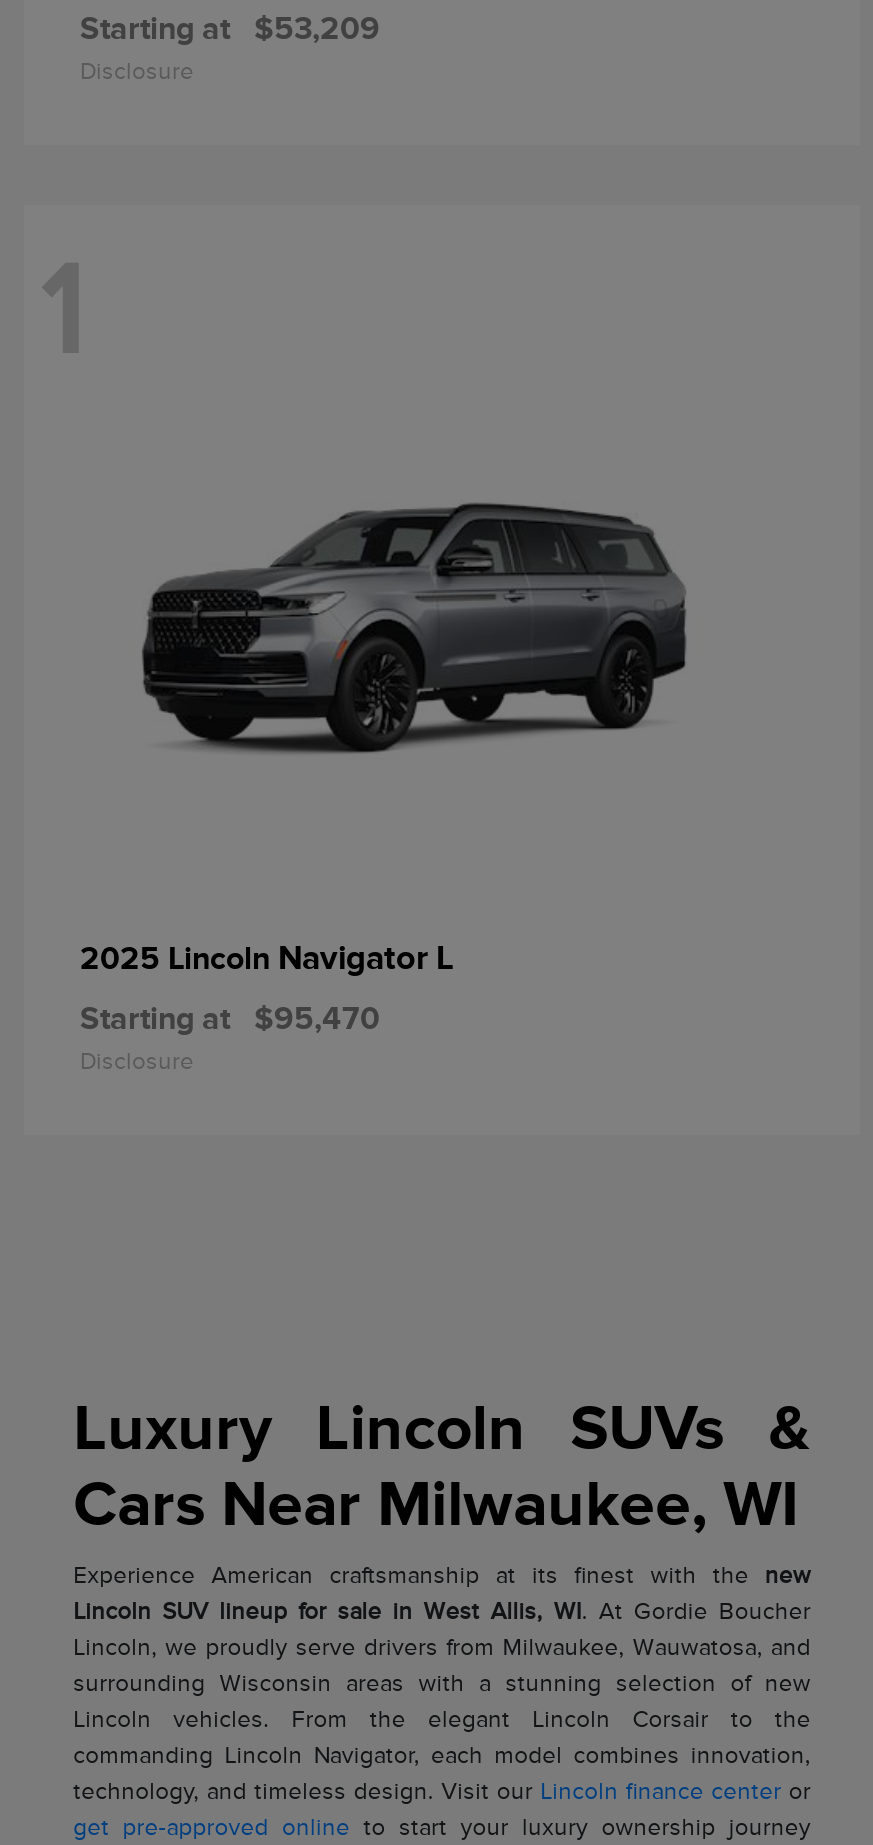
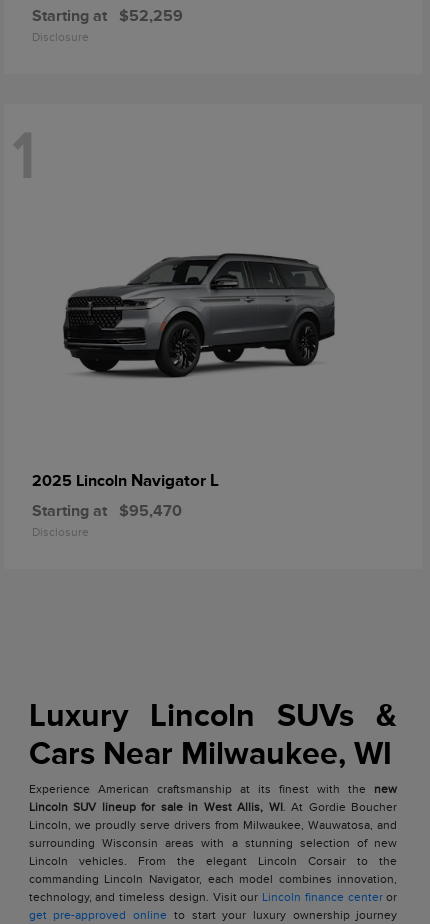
[80,12,380,48] Starting at $53,209 -> [32,7,183,25] Starting at $52,259

